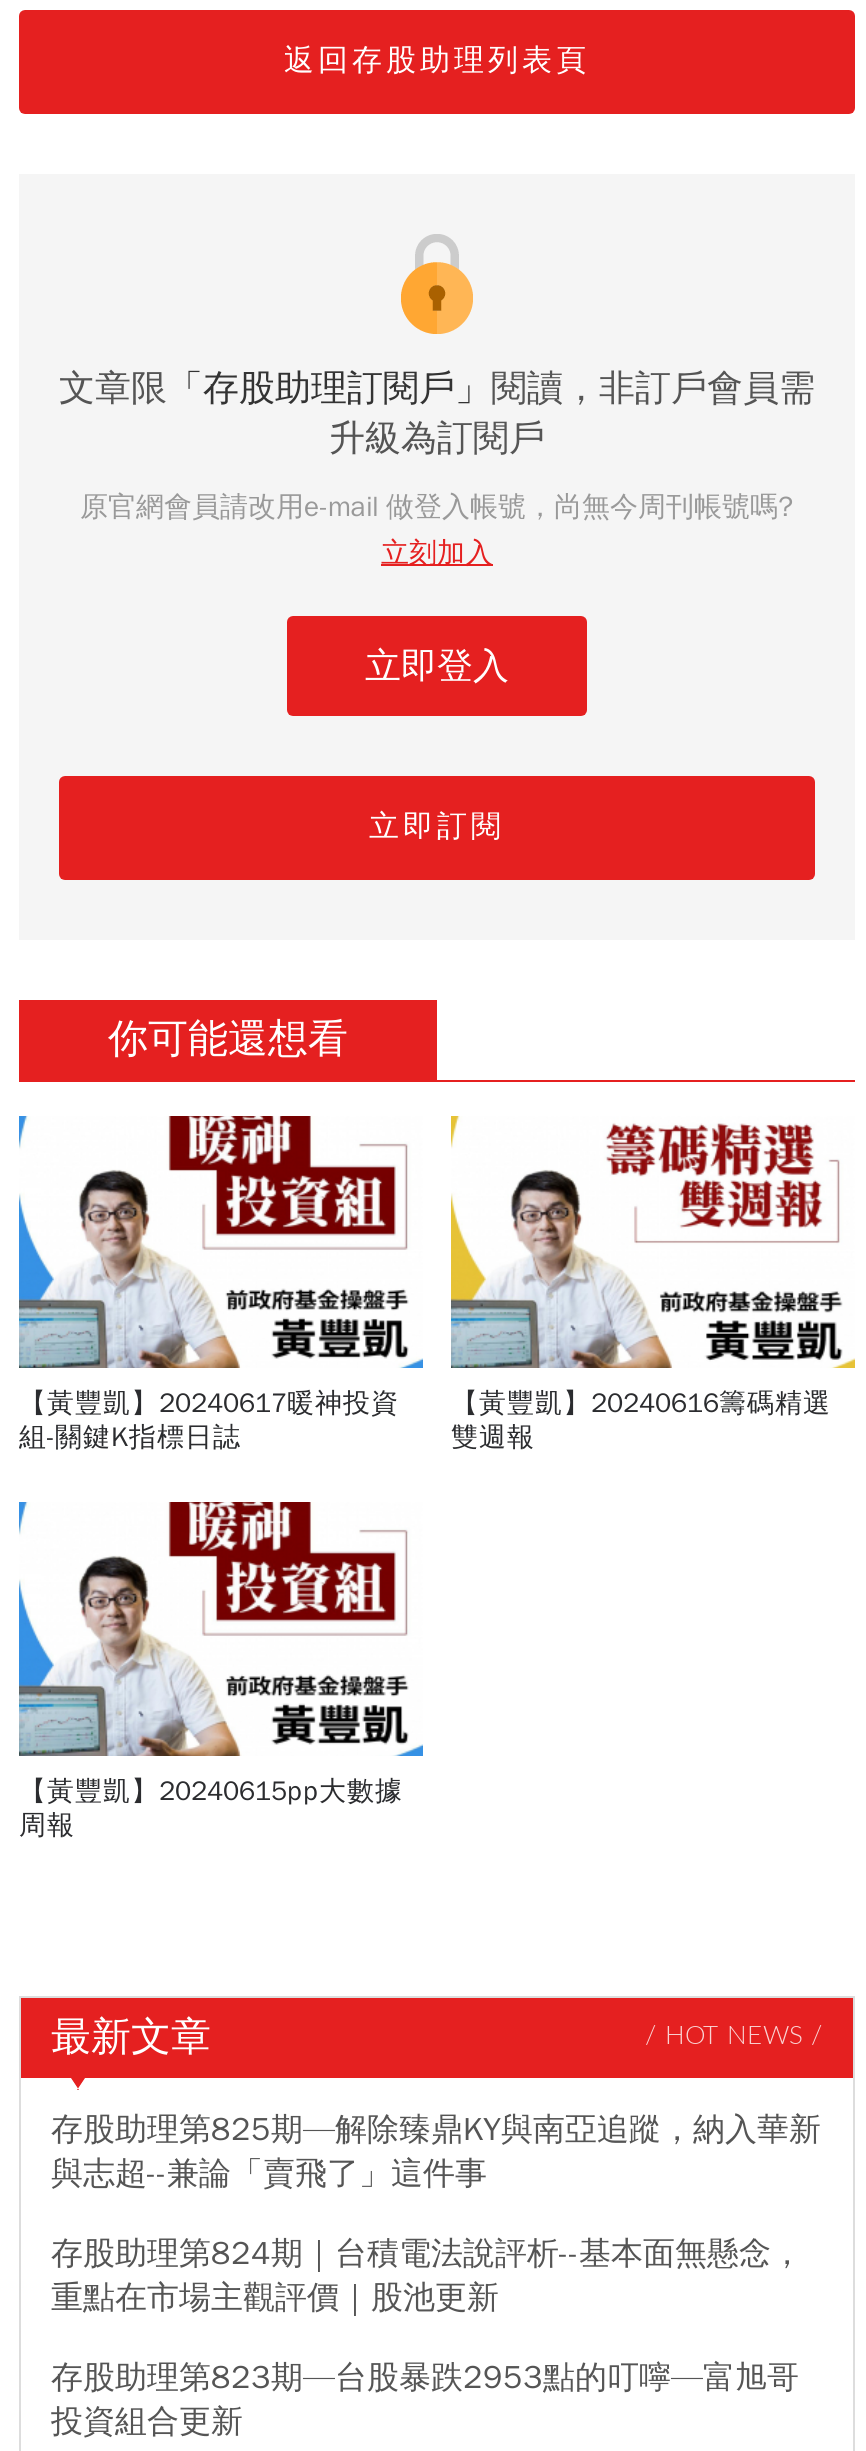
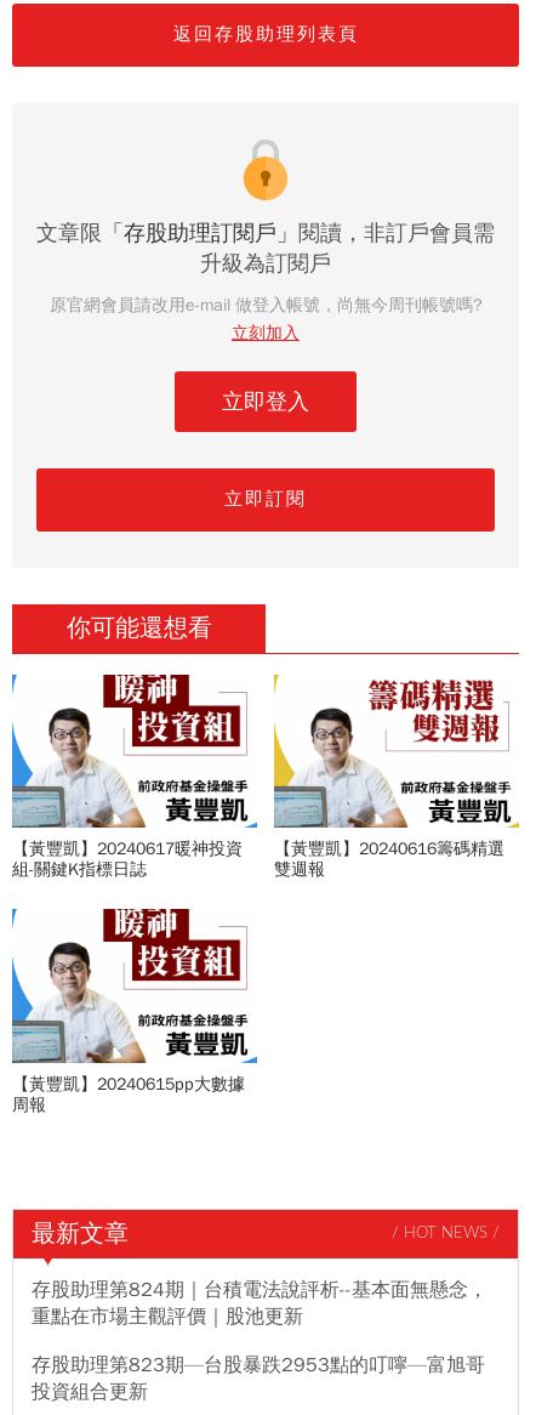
[51,2109,821,2193] 存股助理第825期—解除臻鼎KY與南亞追蹤，納入華新 | 與志超--兼論「賣飛了」這件事 -> none

